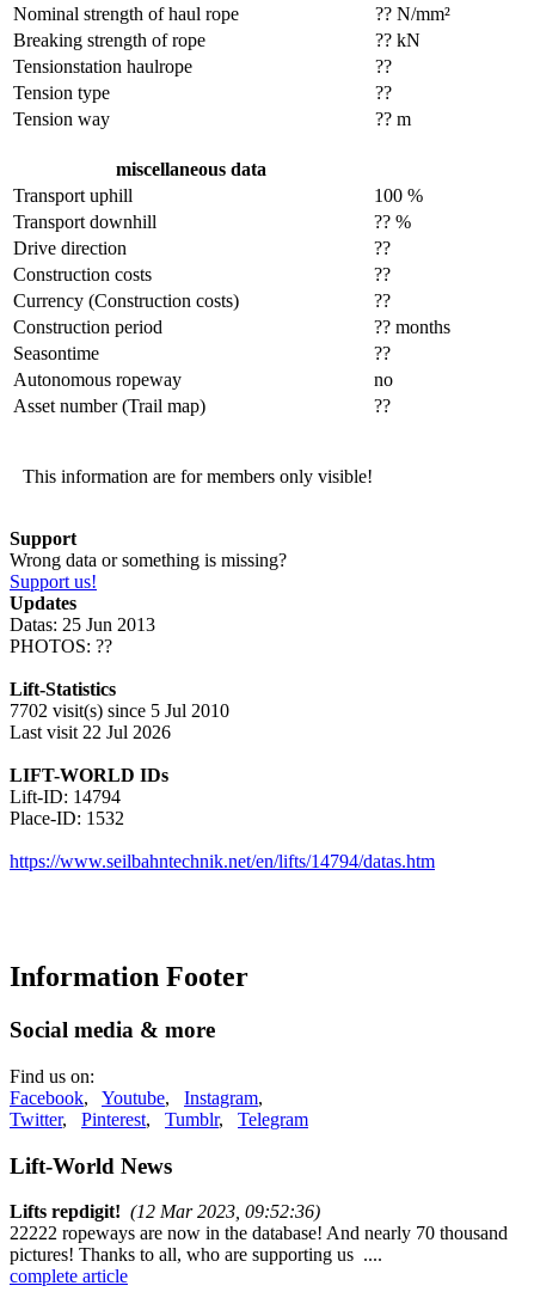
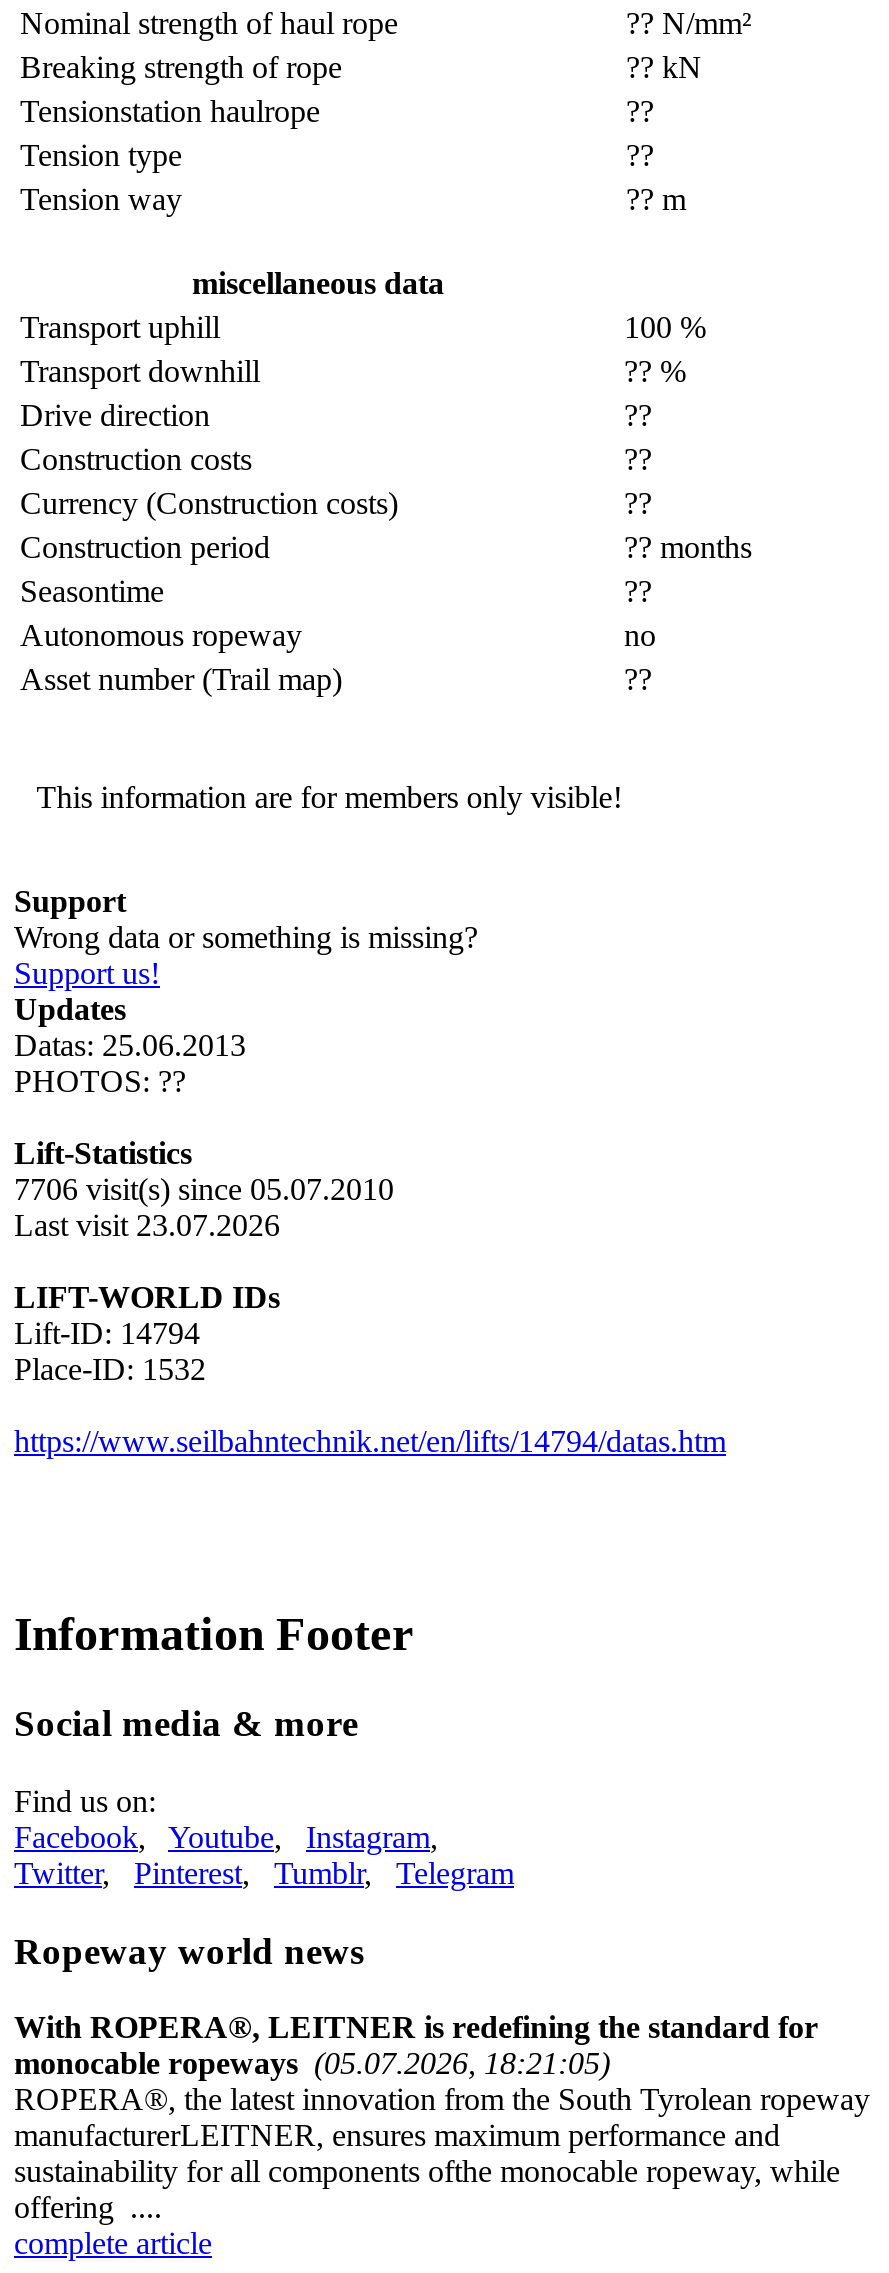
[10,615,155,635] Datas: 25 Jun 2013 -> [14,1029,246,1063] Datas: 25.06.2013
[10,701,229,743] 7702 visit(s) since 5 Jul 2010 | Last visit 22 Jul 2026 -> [14,1173,394,1243] 7706 visit(s) since 05.07.2010 | Last visit 23.07.2026
[10,1153,172,1178] Lift-World News -> [14,1929,364,1971] Ropeway world news
[10,1202,508,1265] Lifts repdigit! (12 Mar 2023, 09:52:36) | 22222 ropeways are now in the database! And nearly 70 thousand | pictures! Thanks to all, who are supporting us .... -> [14,2011,870,2225] With ROPERA®, LEITNER is redefining the standard for | monocable ropeways (05.07.2026, 18:21:05) | ROPERA®, the latest innovation from the South Tyrolean ropeway | manufacturerLEITNER, ensures maximum performance and | sustainability for all components ofthe monocable ropeway, while | offering ....

